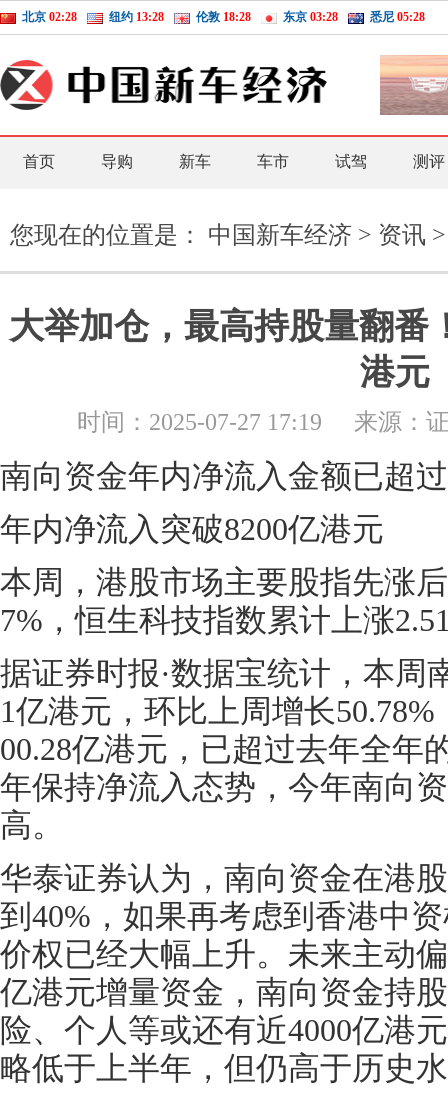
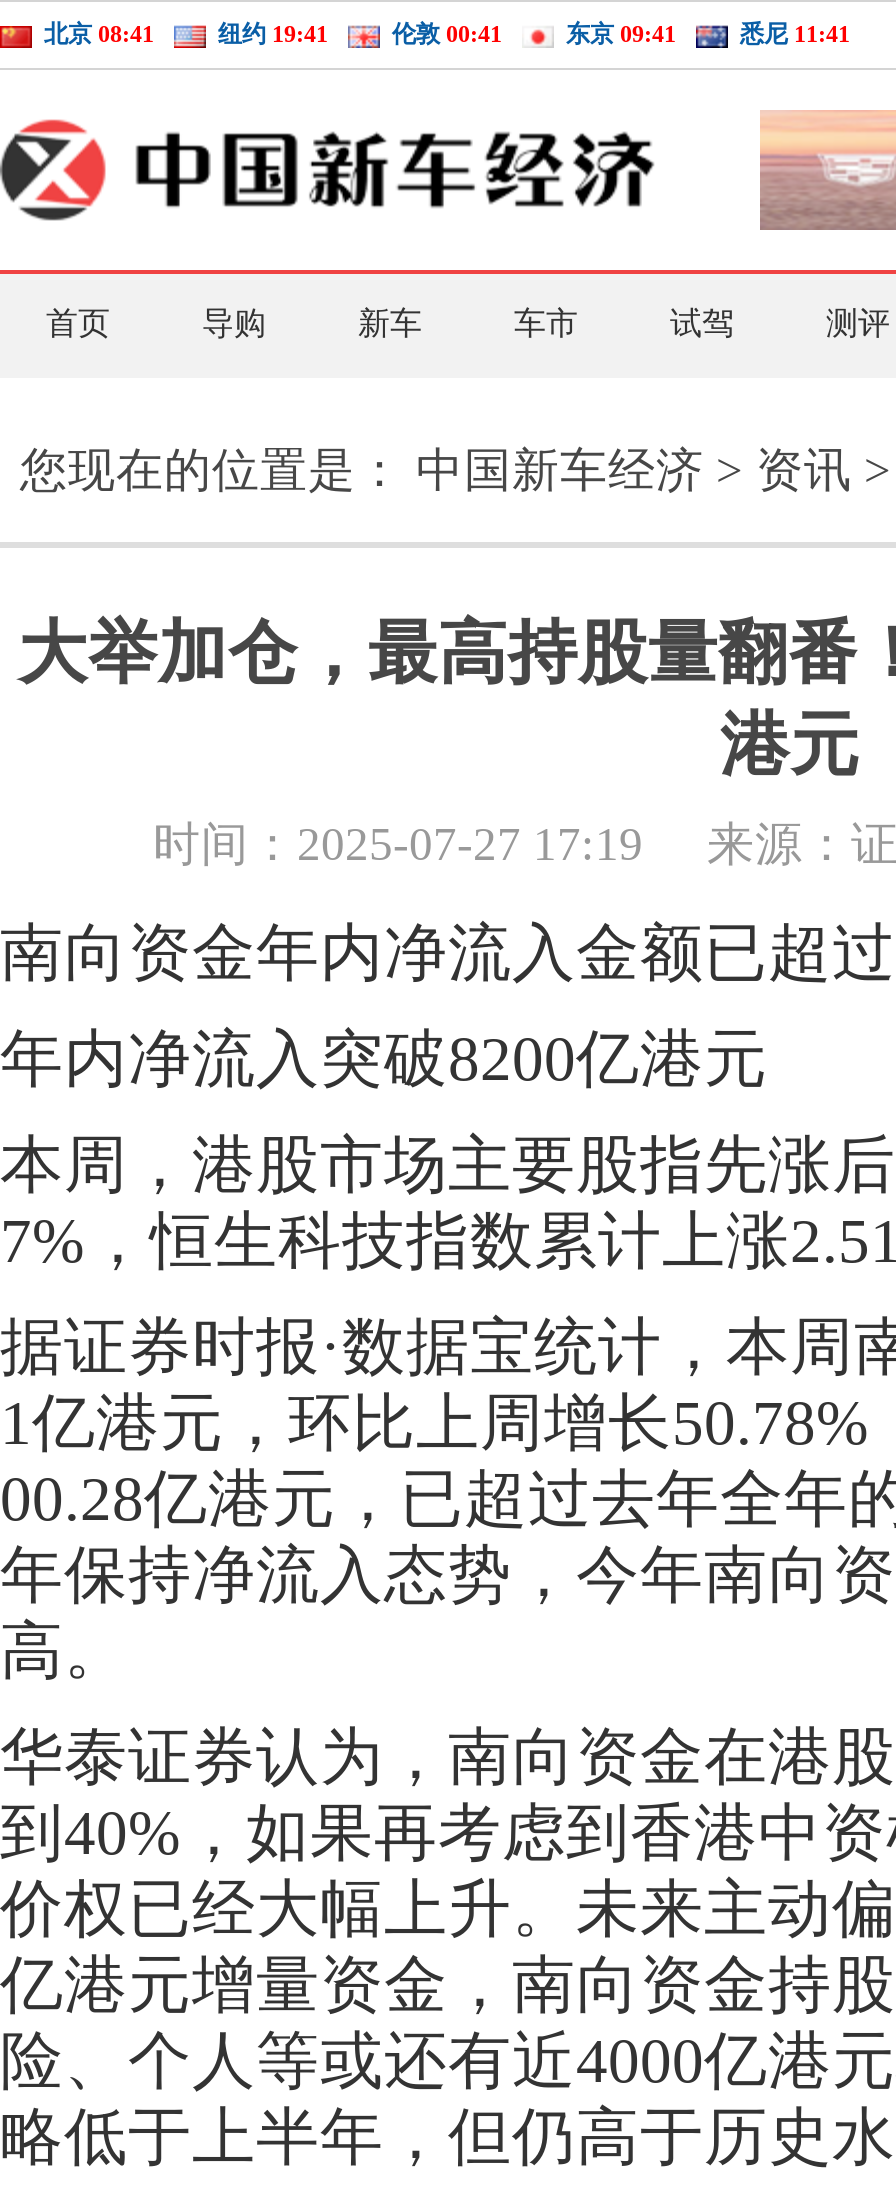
[22,10,77,24] 北京02:28 -> [44,20,154,48] 北京08:41
[109,10,164,24] 纽约13:28 -> [218,20,328,48] 纽约19:41
[196,10,251,24] 伦敦18:28 -> [392,20,502,48] 伦敦00:41
[283,10,338,24] 东京03:28 -> [566,20,676,48] 东京09:41
[370,10,425,24] 悉尼05:28 -> [740,20,850,48] 悉尼11:41

